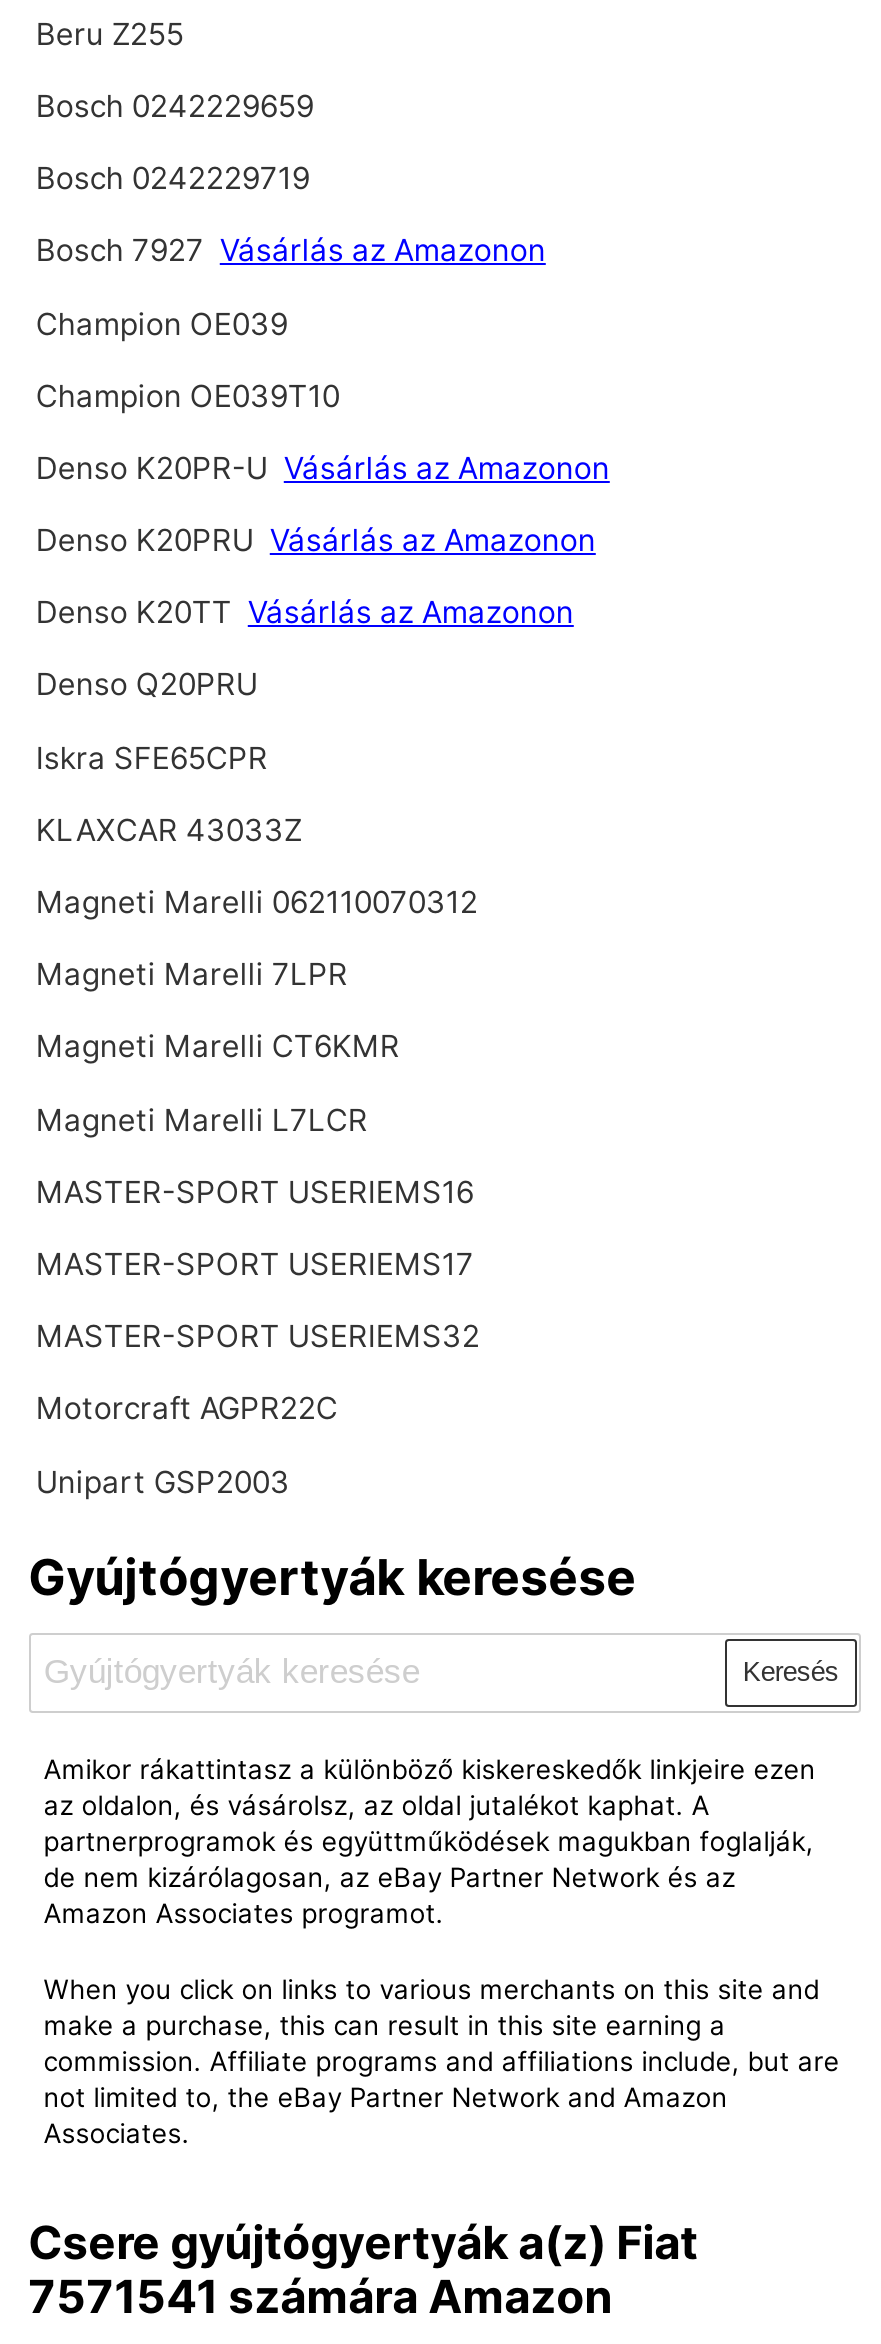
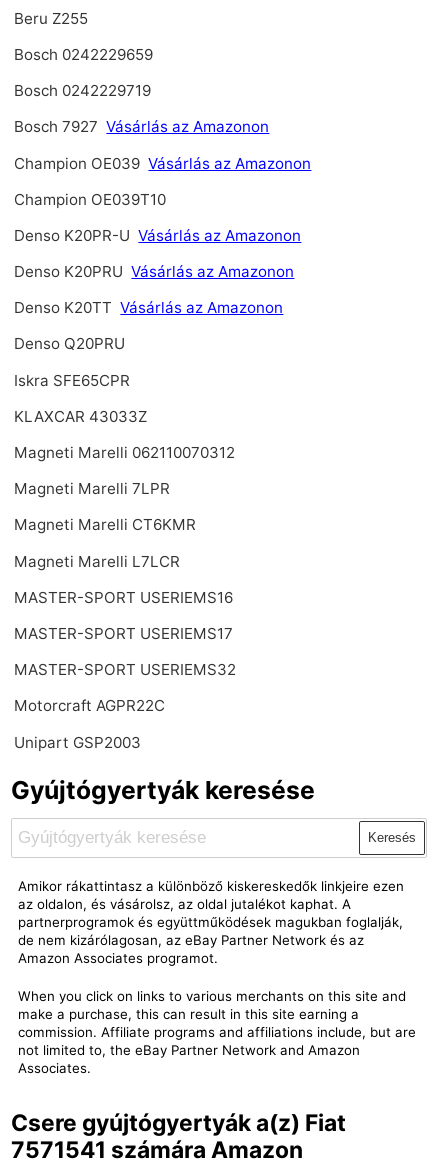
[36,304,288,342] Champion OE039 -> [14,153,311,172] Champion OE039 Vásárlás az Amazonon

